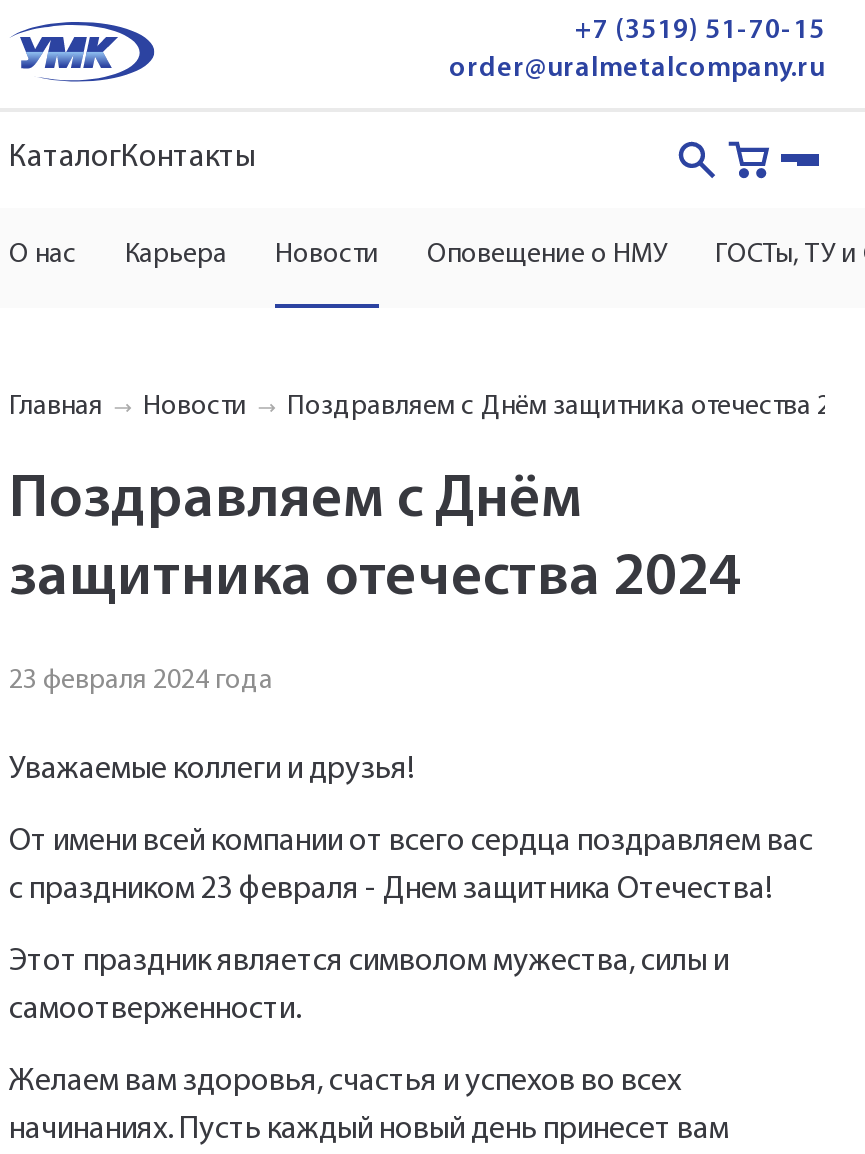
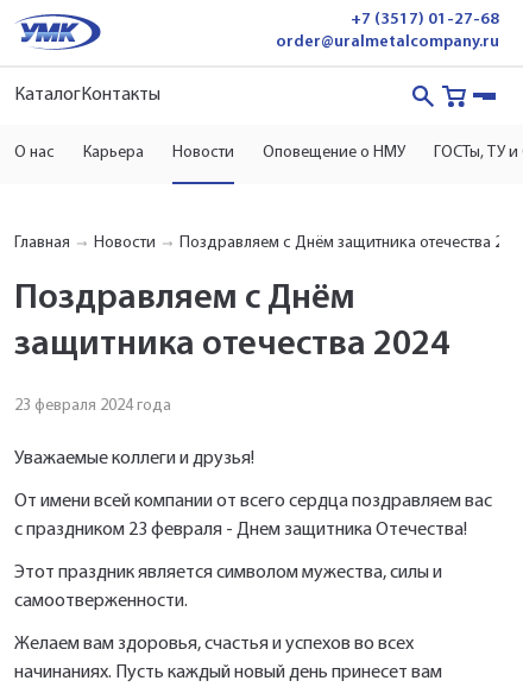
[575,16,825,46] +7 (3519) 51-70-15 -> [351,11,499,29] +7 (3517) 01-27-68

